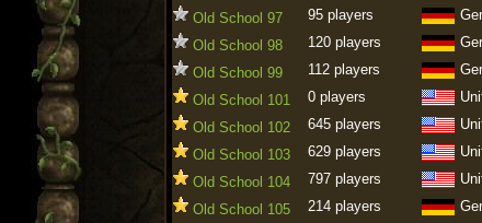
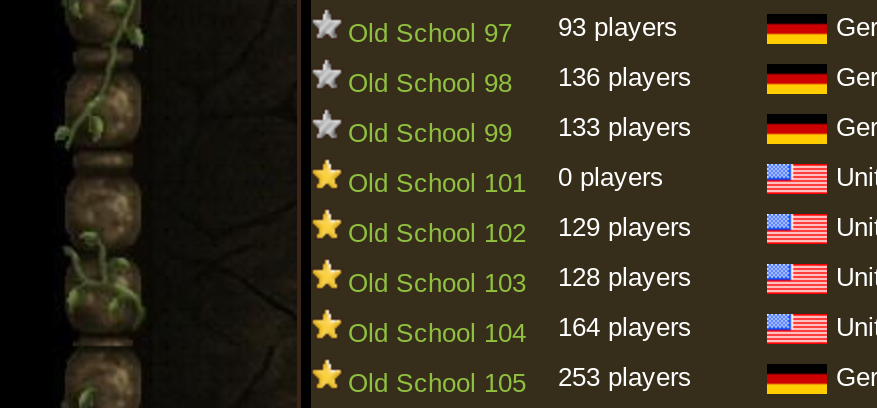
[192,7,373,26] Old School 97 95 players -> [348,12,678,48] Old School 97 93 players
[192,34,381,54] Old School 98 120 players -> [348,62,692,98] Old School 98 136 players
[192,61,380,81] Old School 99 112 players -> [348,112,692,148] Old School 99 133 players
[192,116,381,136] Old School 102 645 players -> [348,212,692,248] Old School 102 129 players
[192,143,381,163] Old School 103 629 players -> [348,262,692,298] Old School 103 128 players
[192,171,381,190] Old School 104 797 players -> [348,312,692,348] Old School 104 164 players
[192,198,381,218] Old School 105 214 players -> [348,362,692,398] Old School 105 253 players

